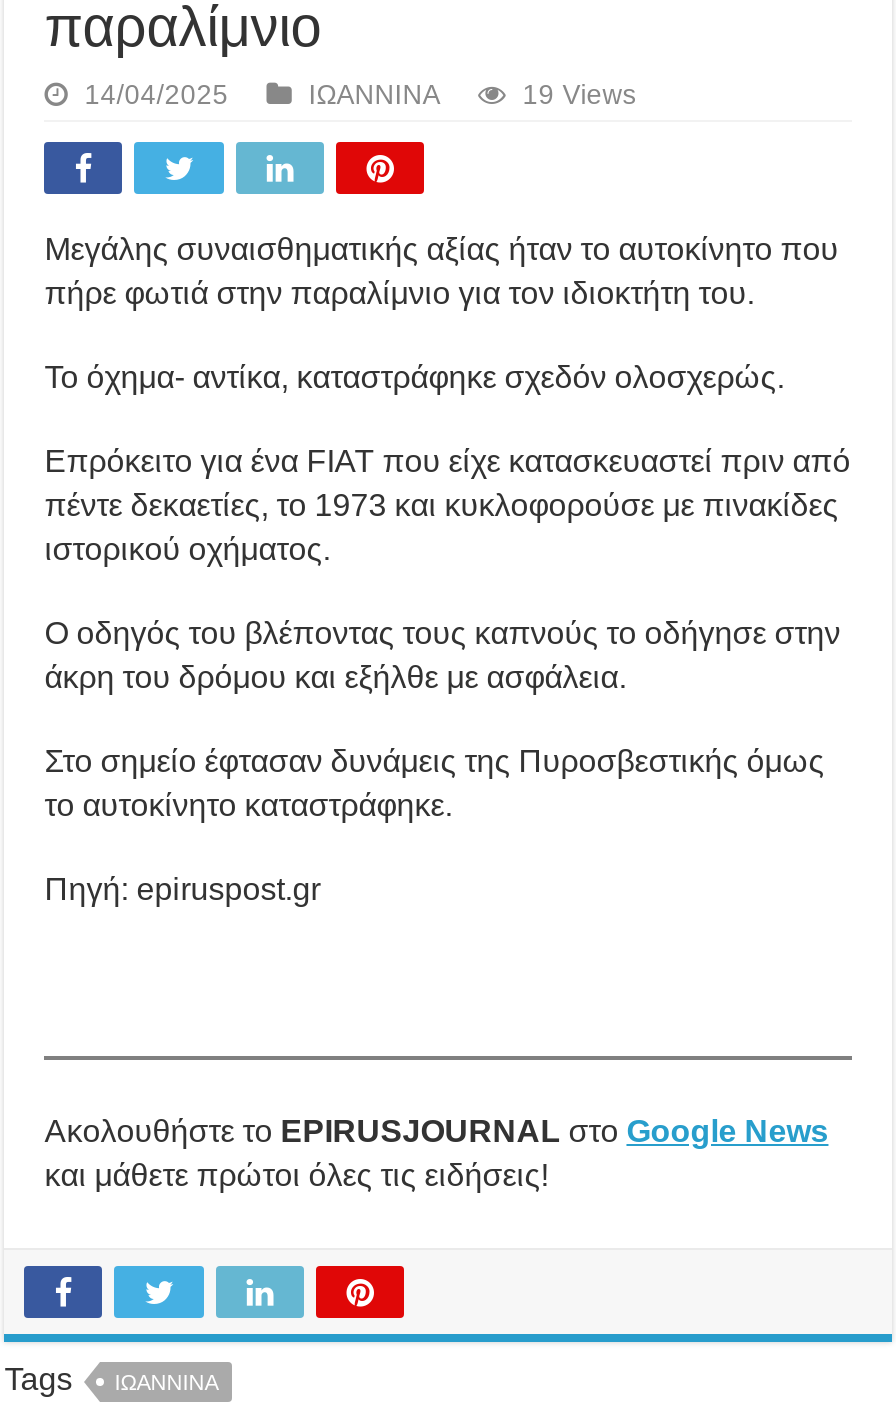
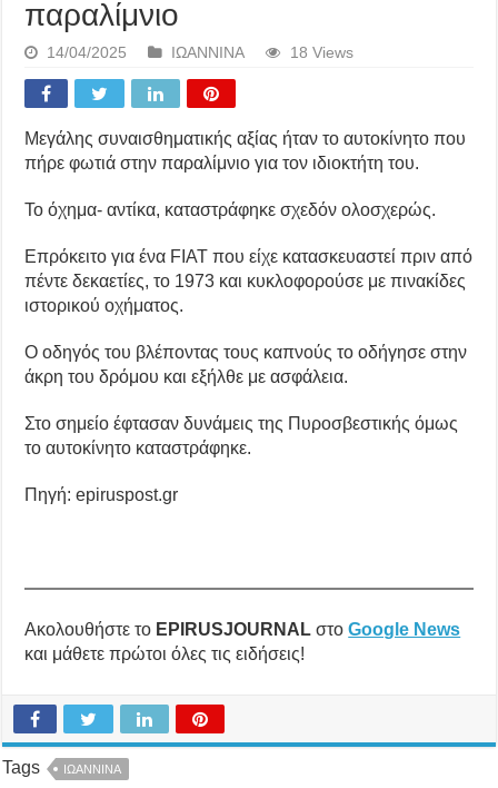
[522,81,636,111] 19 Views -> [290,45,354,62] 18 Views

